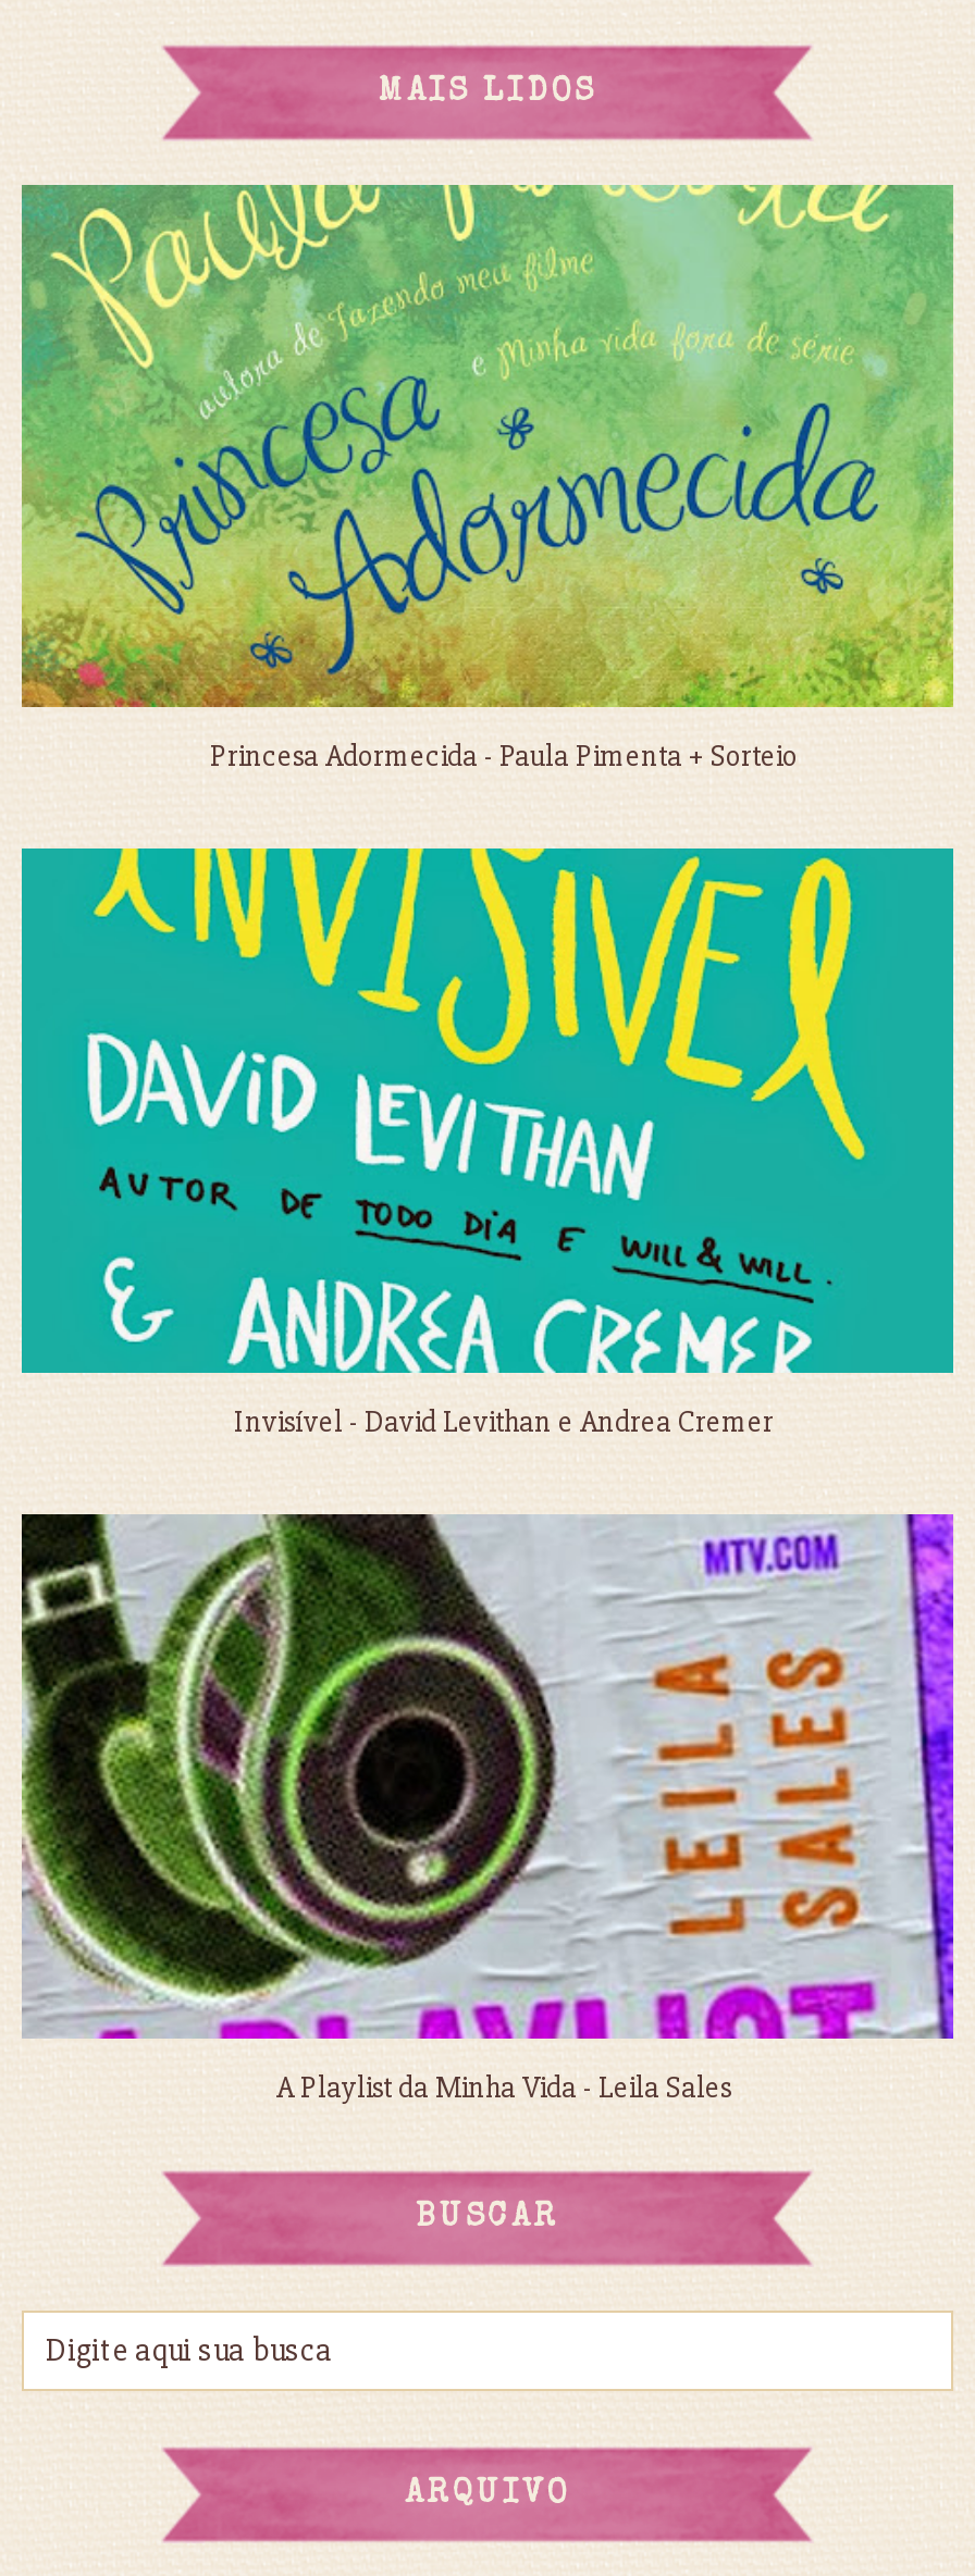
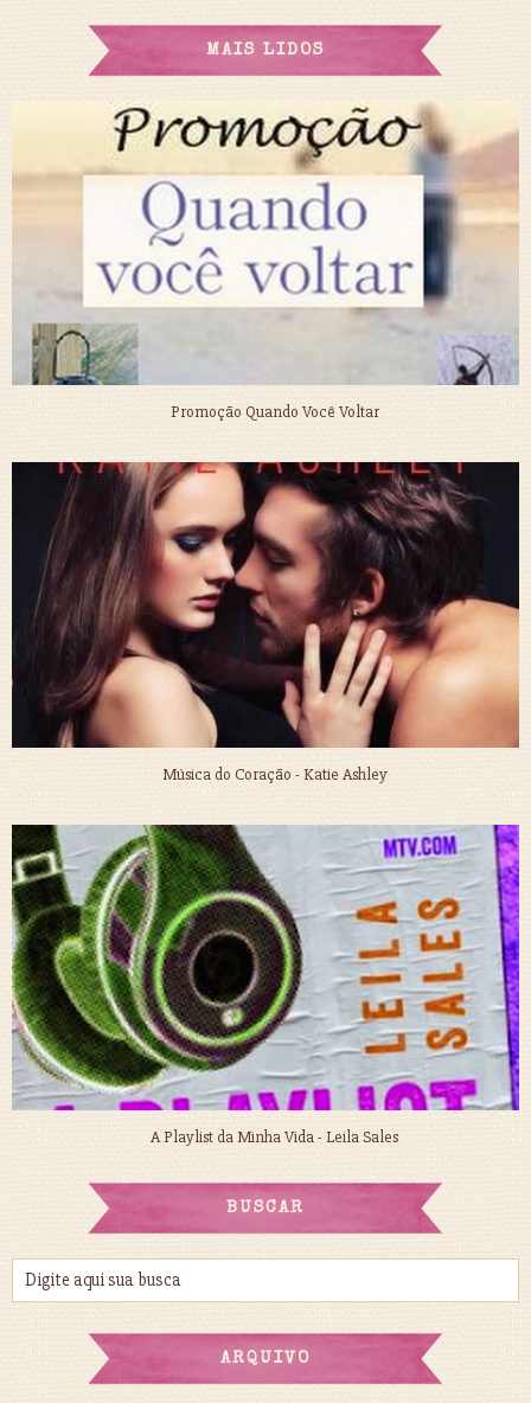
[20,183,955,775] [image] | Princesa Adormecida - Paula Pimenta + Sorteio -> [12,101,519,422] [image] | Promoção Quando Você Voltar
[20,846,955,1440] [image] | Invisível - David Levithan e Andrea Cremer -> [11,461,520,784] [image] | Música do Coração - Katie Ashley

